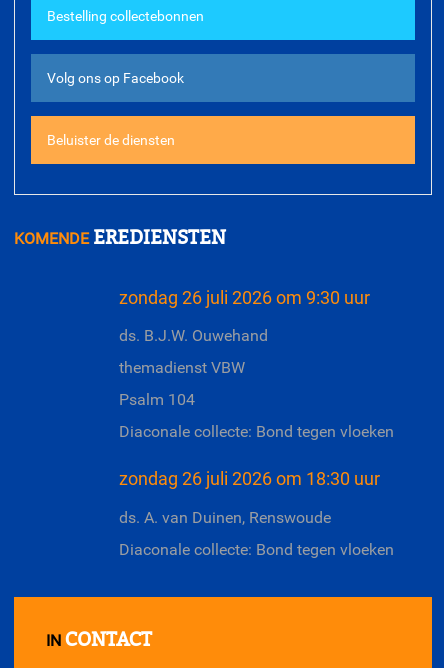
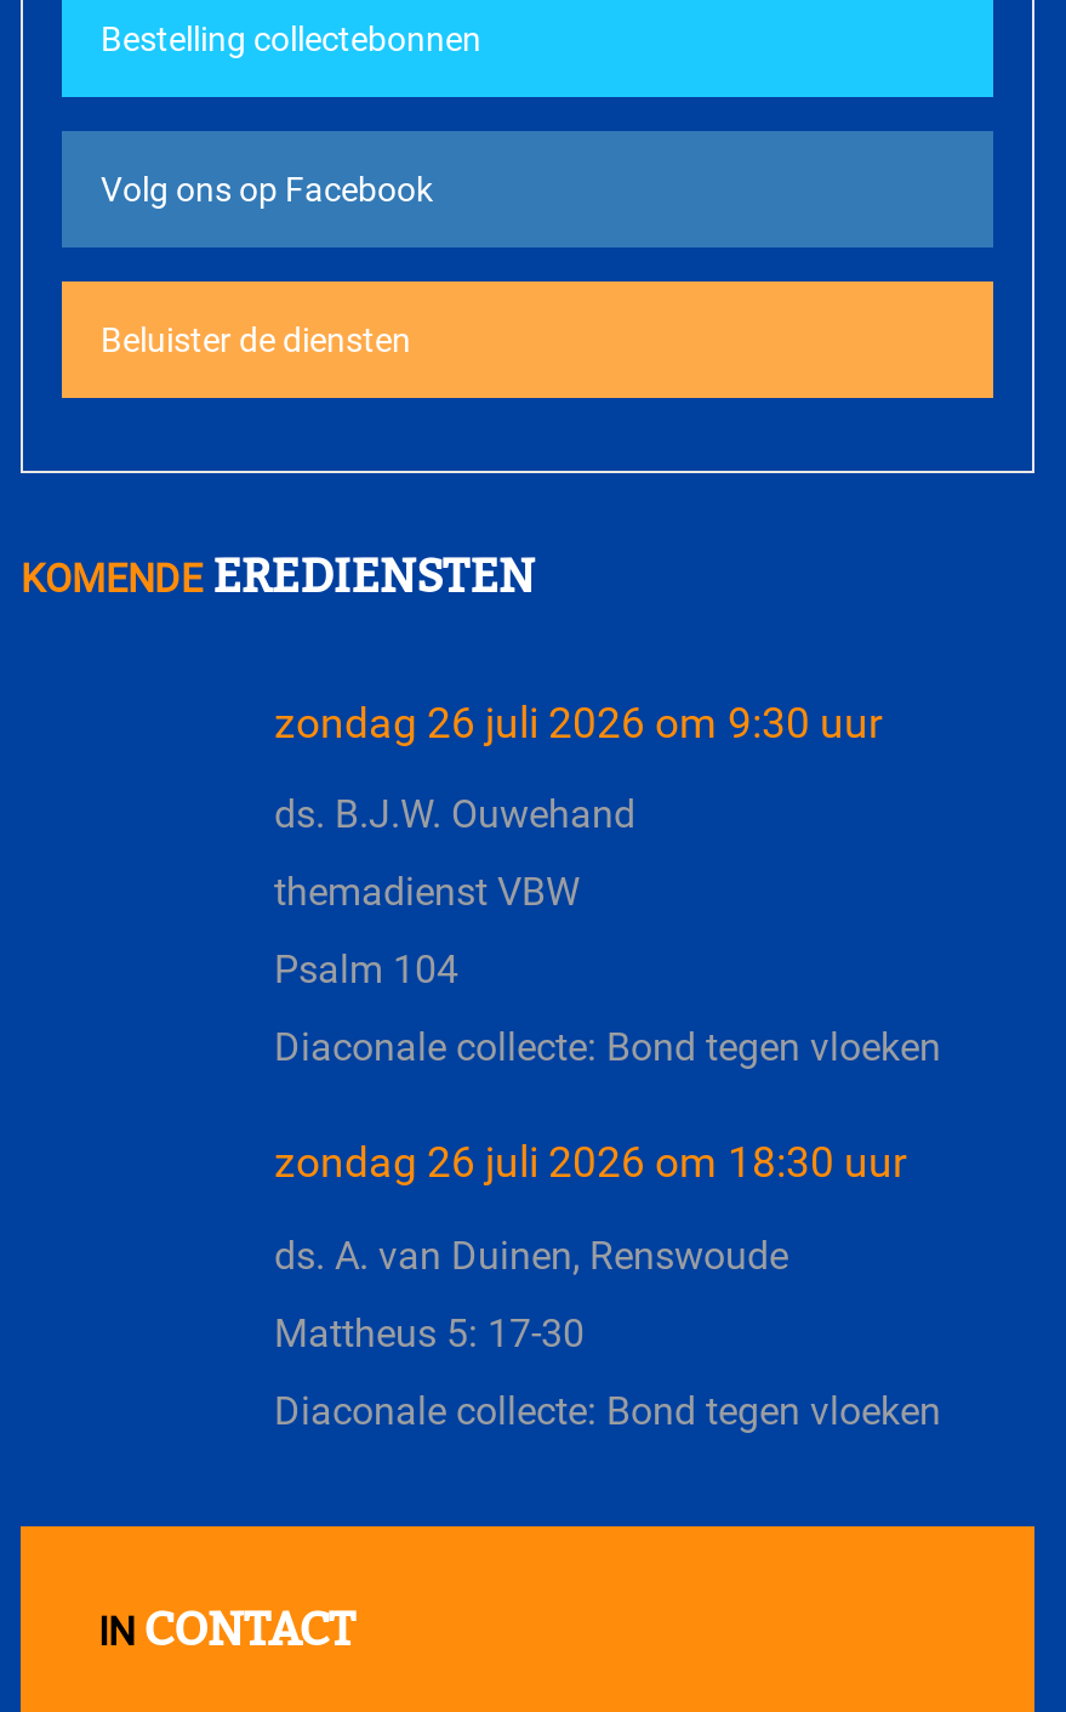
none -> [274,1311,585,1357] Mattheus 5: 17-30

